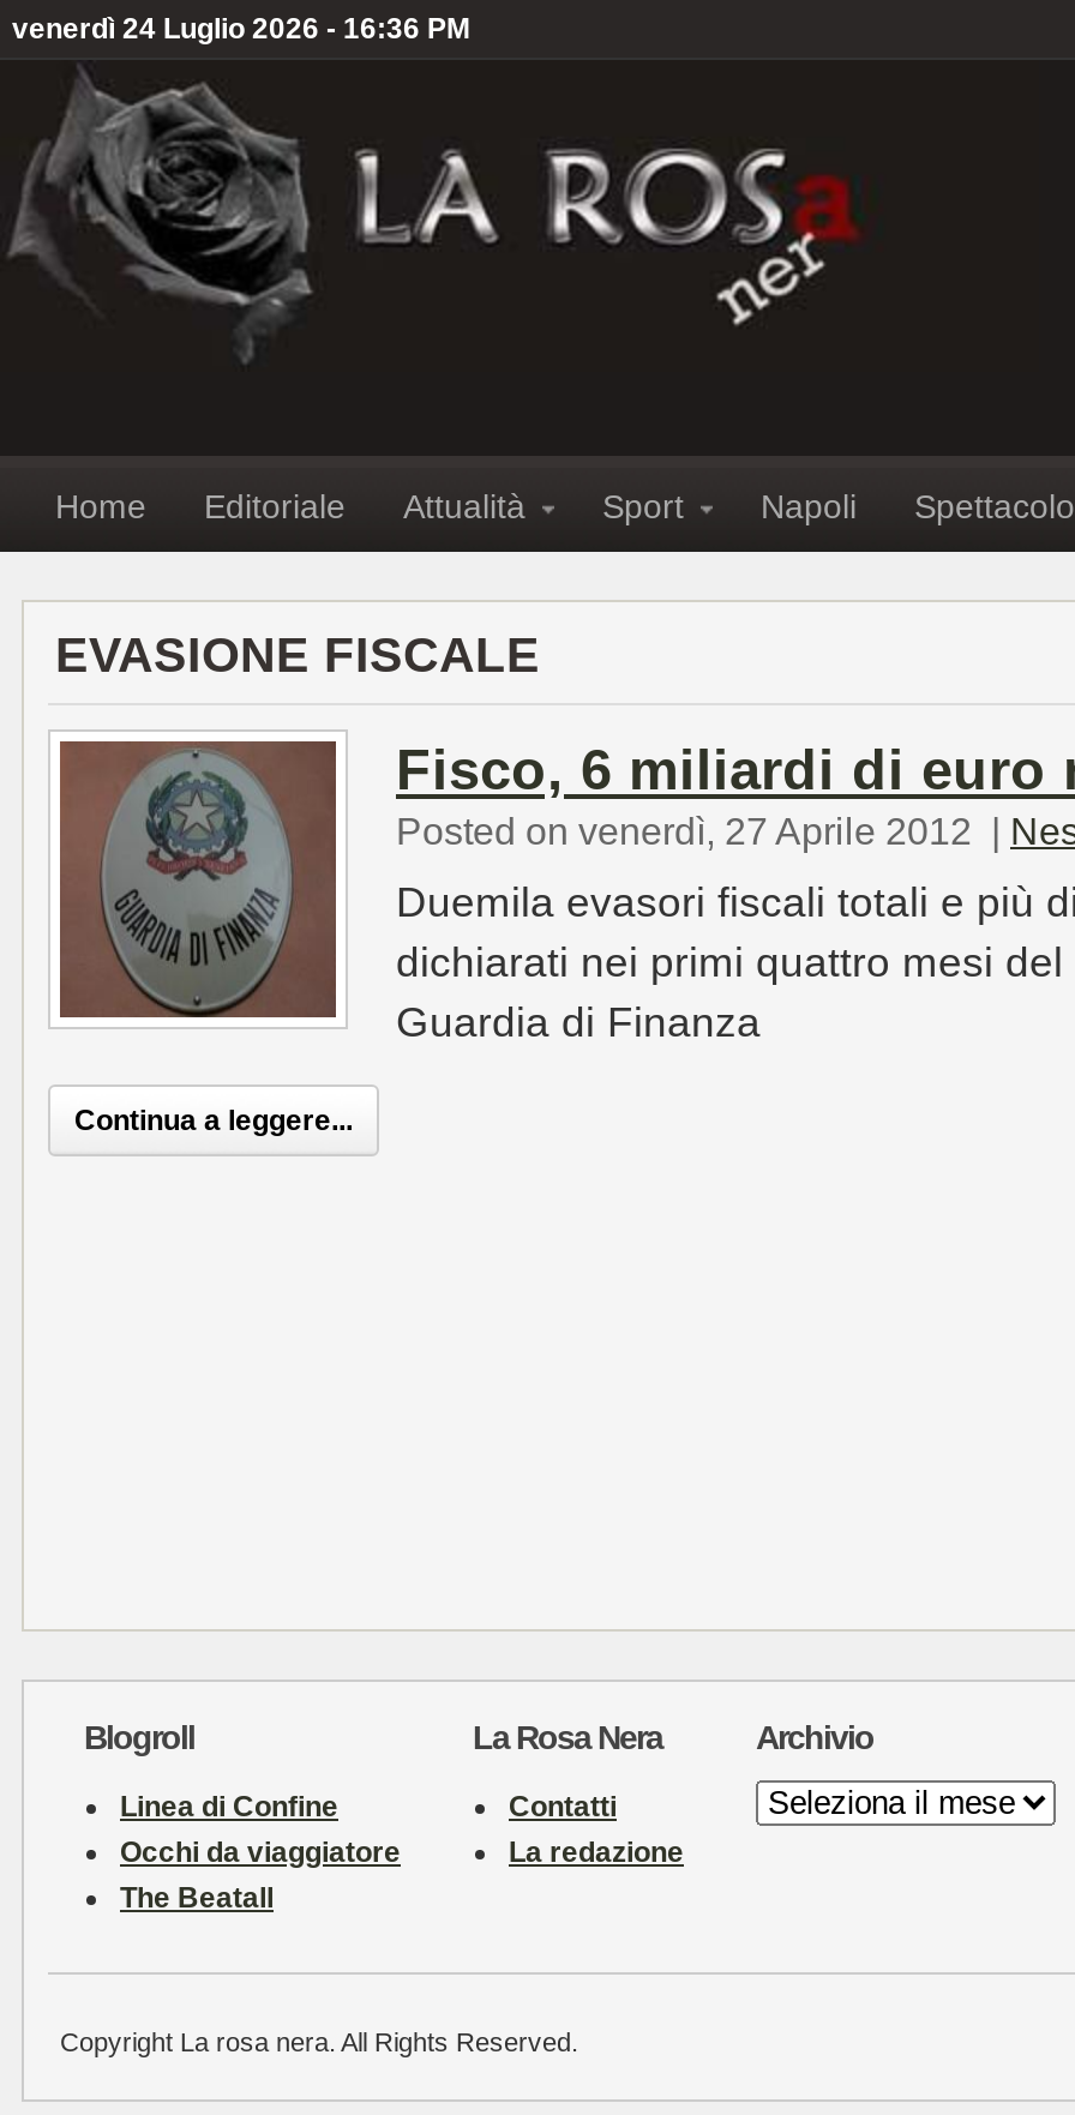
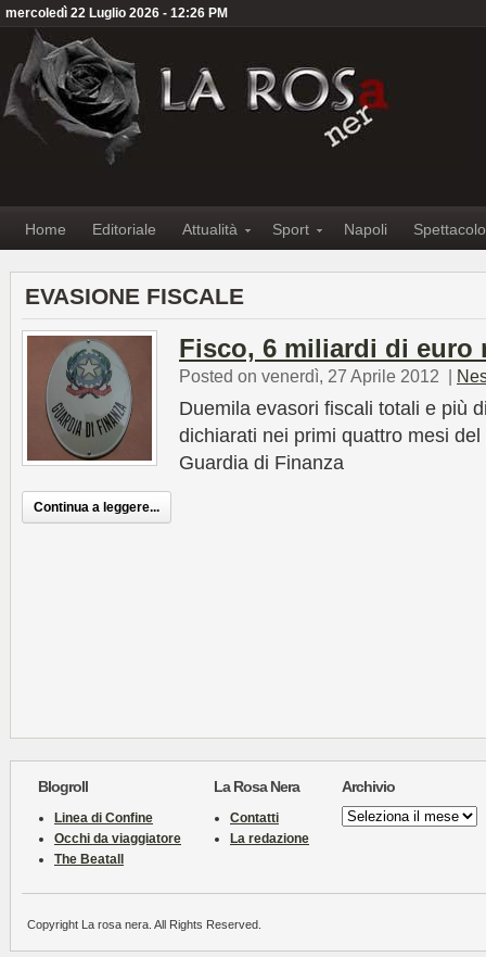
[12,12,470,46] venerdì 24 Luglio 2026 - 16:36 PM -> [5,5,228,21] mercoledì 22 Luglio 2026 - 12:26 PM

